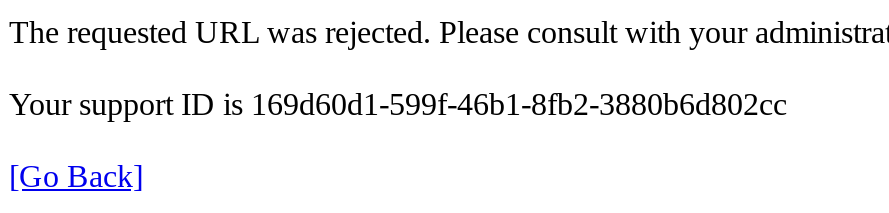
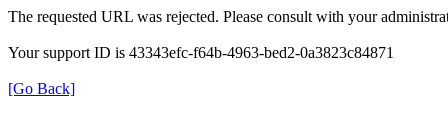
[9,87,787,121] Your support ID is 169d60d1-599f-46b1-8fb2-3880b6d802cc -> [8,44,394,61] Your support ID is 43343efc-f64b-4963-bed2-0a3823c84871

